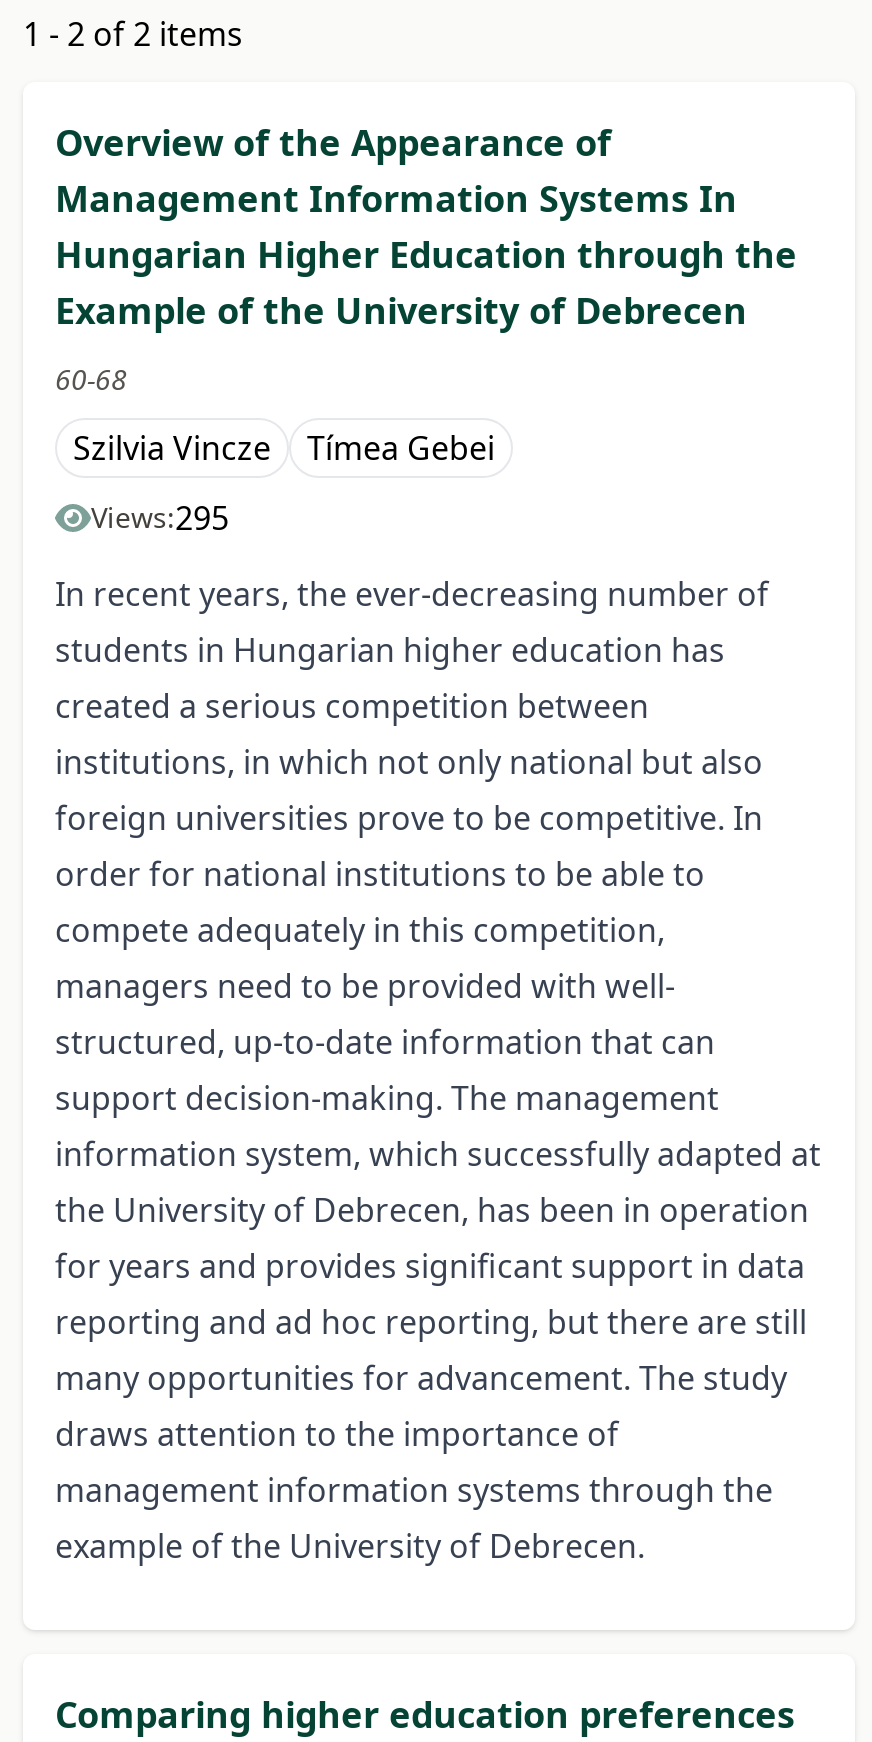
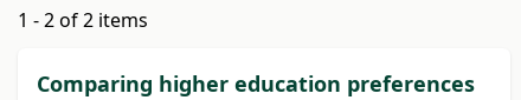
[55,117,821,1567] Overview of the Appearance of | Management Information Systems In | Hungarian Higher Education through the | Example of the University of Debrecen | 60-68 | Szilvia Vincze | Tímea Gebei | Views:295 | In recent years, the ever-decreasing number of | students in Hungarian higher education has | created a serious competition between | institutions, in which not only national but also | foreign universities prove to be competitive. In | order for national institutions to be able to | compete adequately in this competition, | managers need to be provided with well- | structured, up-to-date information that can | support decision-making. The management | information system, which successfully adapted at | the University of Debrecen, has been in operation | for years and provides significant support in data | reporting and ad hoc reporting, but there are still | many opportunities for advancement. The study | draws attention to the importance of | management information systems through the | example of the University of Debrecen. -> none

